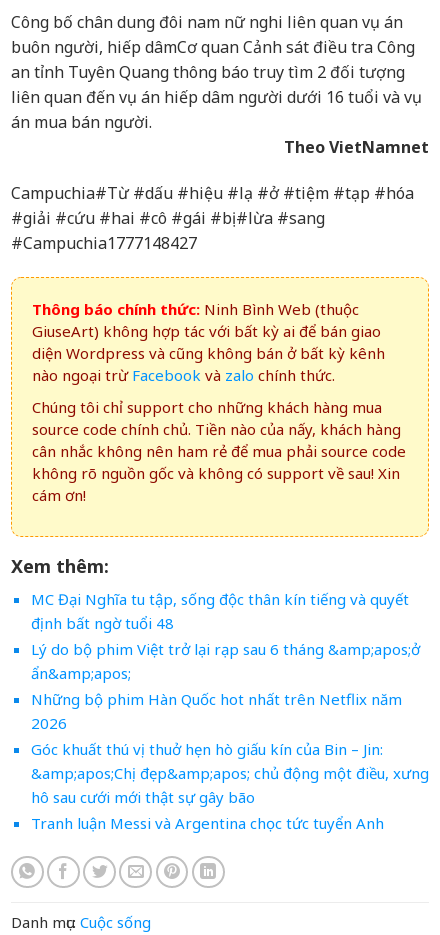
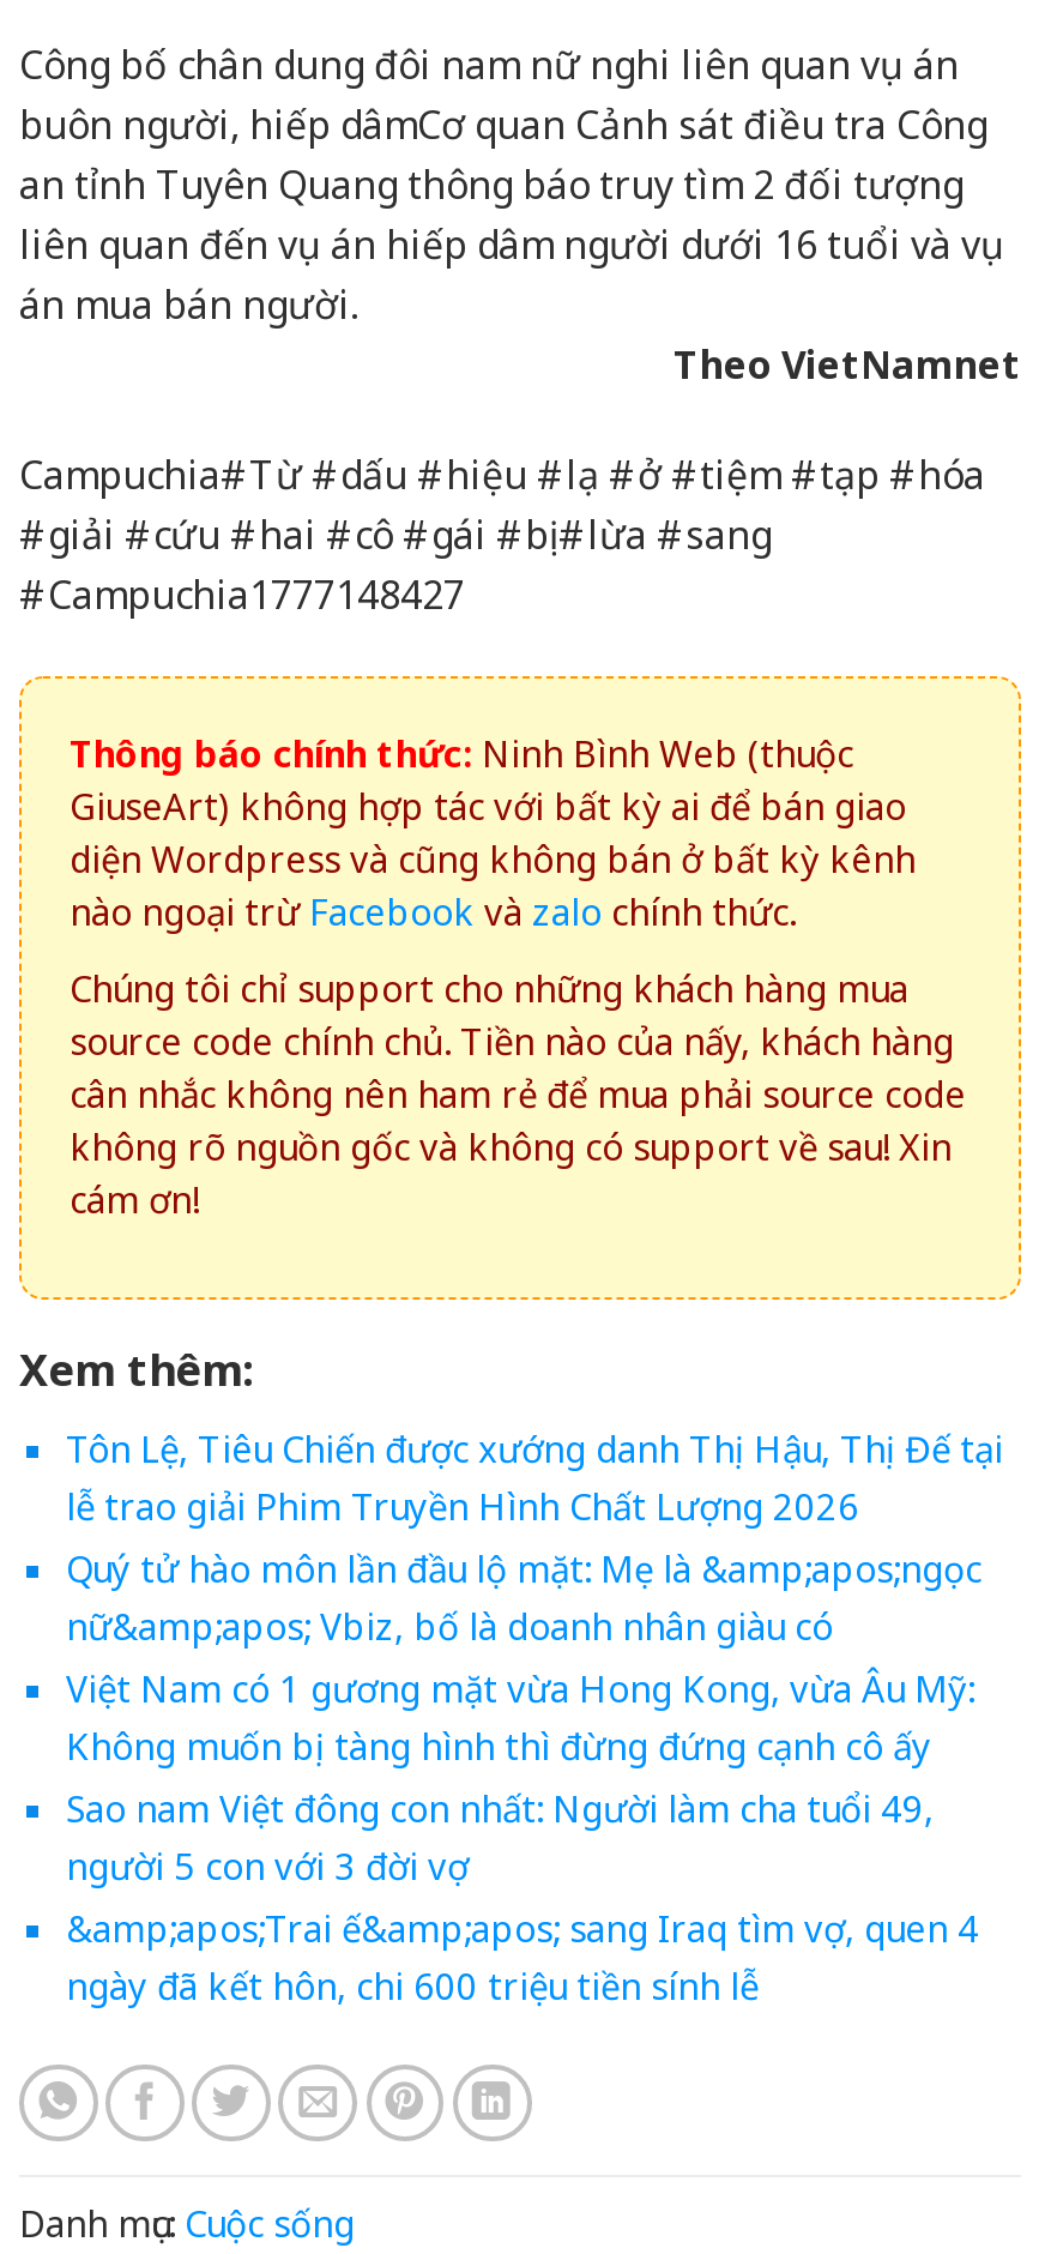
[30,589,428,833] MC Đại Nghĩa tu tập, sống độc thân kín tiếng và quyết | định bất ngờ tuổi 48 | Lý do bộ phim Việt trở lại rạp sau 6 tháng &amp;apos;ở | ẩn&amp;apos; | Những bộ phim Hàn Quốc hot nhất trên Netflix năm | 2026 | Góc khuất thú vị thuở hẹn hò giấu kín của Bin – Jin: | &amp;apos;Chị đẹp&amp;apos; chủ động một điều, xưng | hô sau cưới mới thật sự gây bão | Tranh luận Messi và Argentina chọc tức tuyển Anh -> [66,1424,1003,2009] Tôn Lệ, Tiêu Chiến được xướng danh Thị Hậu, Thị Đế tại | lễ trao giải Phim Truyền Hình Chất Lượng 2026 | Quý tử hào môn lần đầu lộ mặt: Mẹ là &amp;apos;ngọc | nữ&amp;apos; Vbiz, bố là doanh nhân giàu có | Việt Nam có 1 gương mặt vừa Hong Kong, vừa Âu Mỹ: | Không muốn bị tàng hình thì đừng đứng cạnh cô ấy | Sao nam Việt đông con nhất: Người làm cha tuổi 49, | người 5 con với 3 đời vợ | &amp;apos;Trai ế&amp;apos; sang Iraq tìm vợ, quen 4 | ngày đã kết hôn, chi 600 triệu tiền sính lễ

